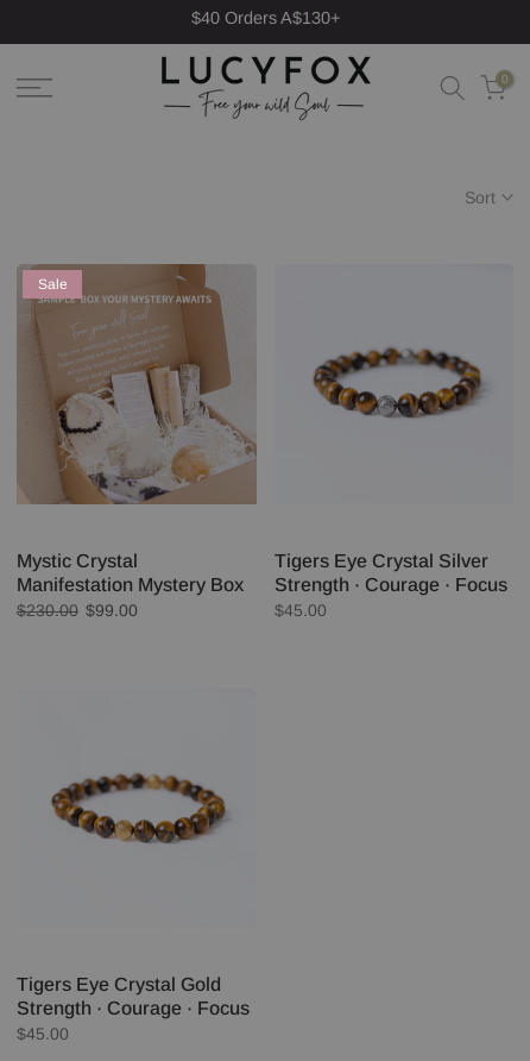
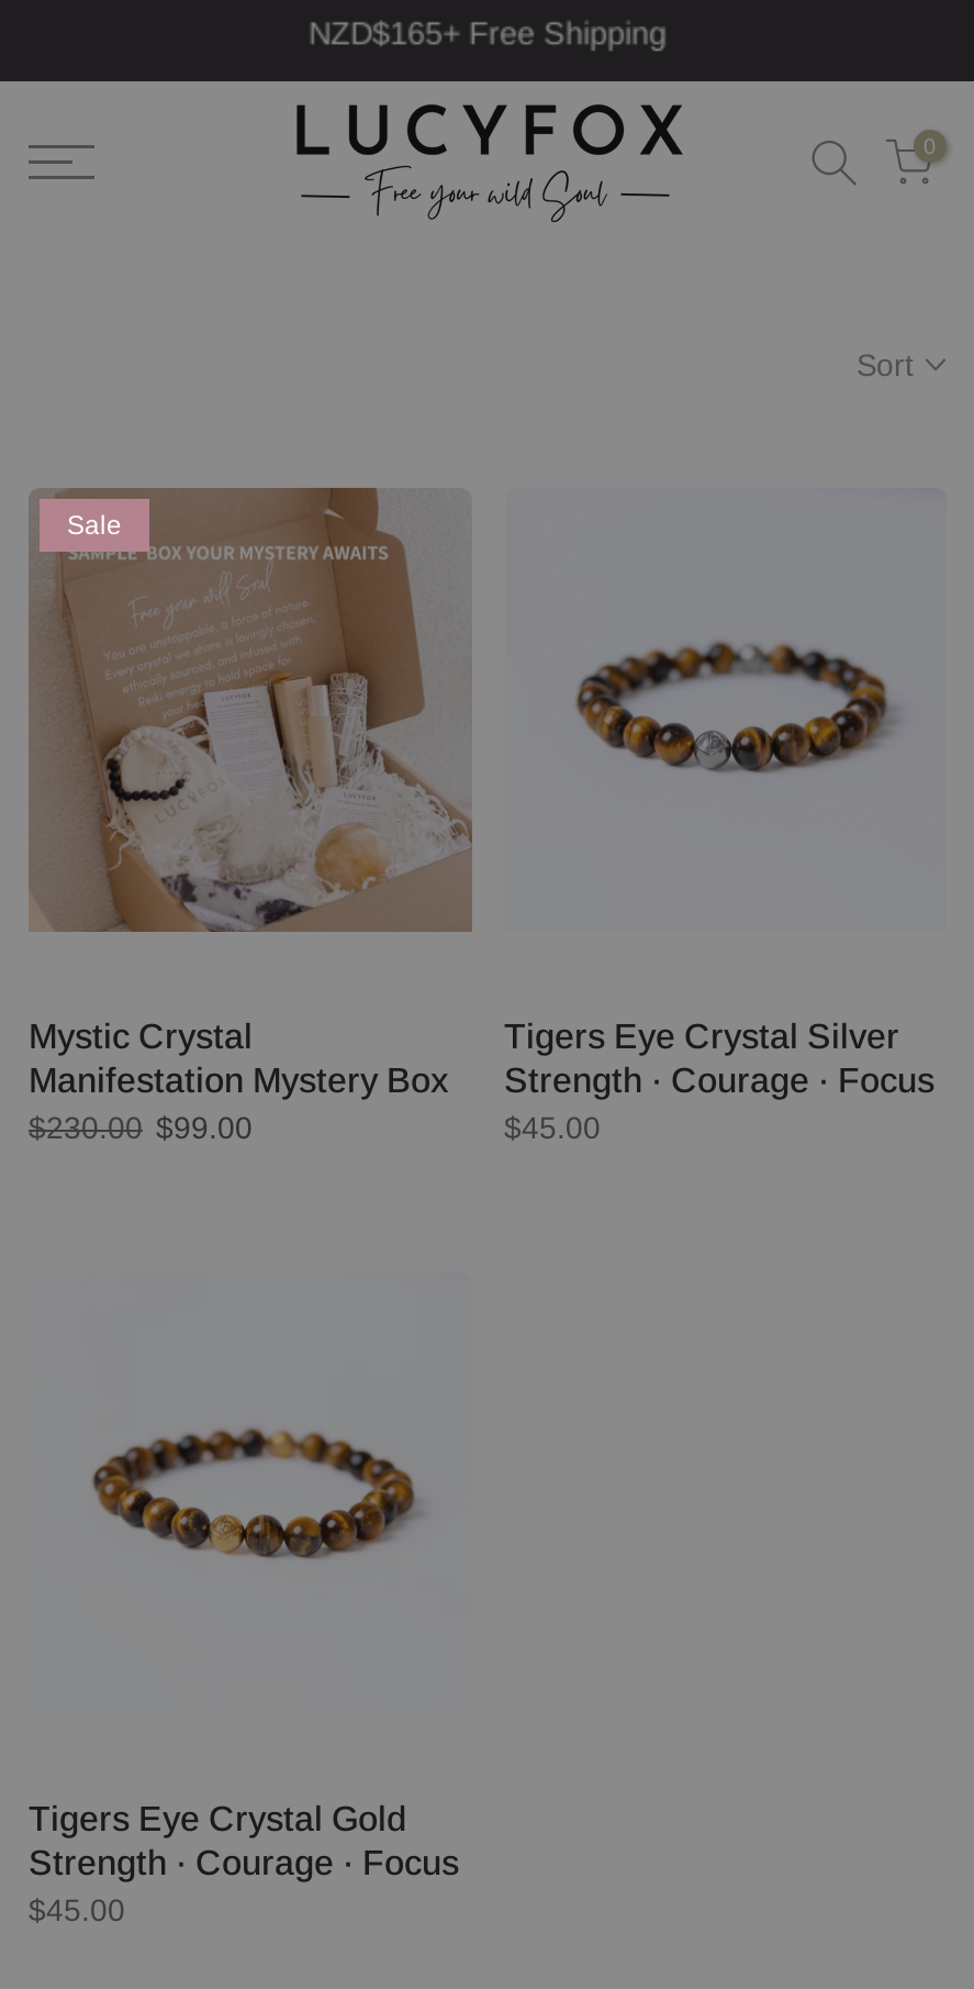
[191,8,339,27] $40 Orders A$130+ -> [309,15,667,51] NZD$165+ Free Shipping

